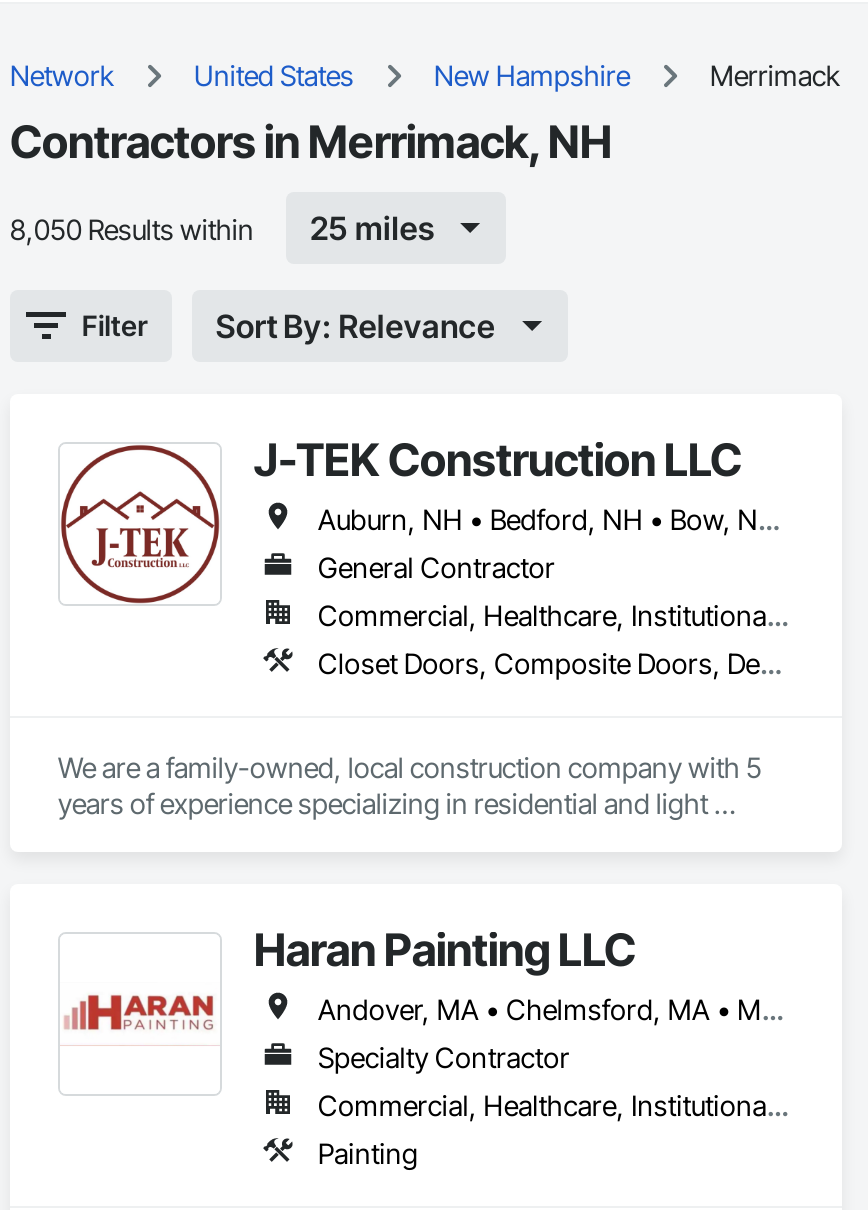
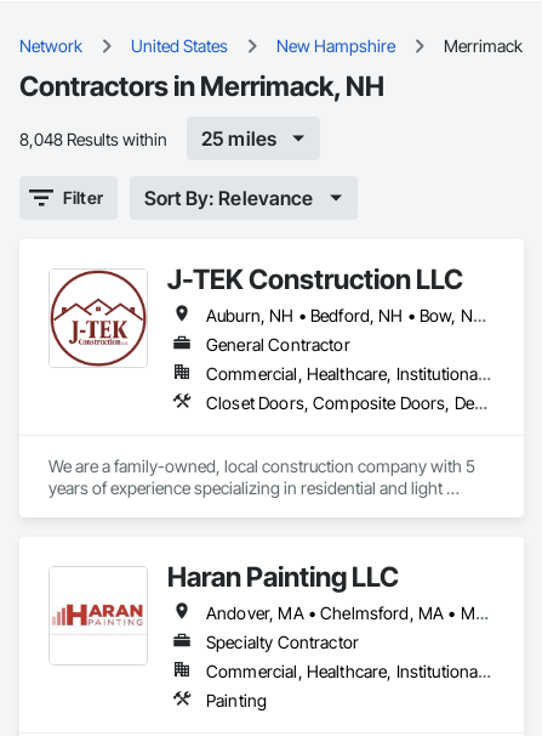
[10,211,254,245] 8,050 Results within -> [19,128,167,149] 8,048 Results within

